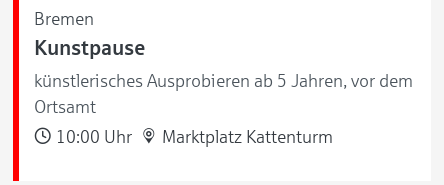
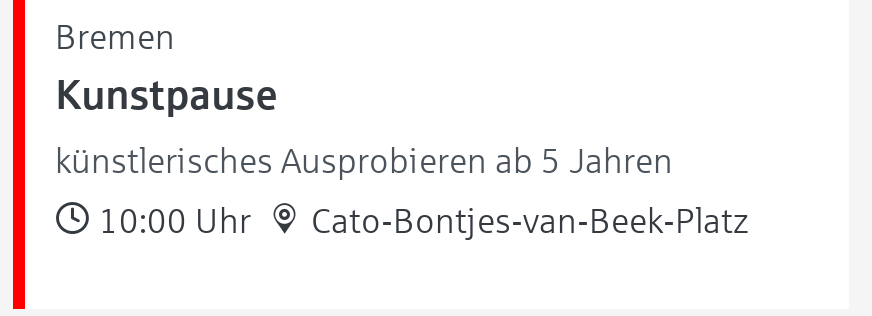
[34,71,413,117] künstlerisches Ausprobieren ab 5 Jahren, vor dem | Ortsamt -> [55,141,673,181] künstlerisches Ausprobieren ab 5 Jahren
[158,127,333,147] Marktplatz Kattenturm -> [303,201,749,241] Cato-Bontjes-van-Beek-Platz

